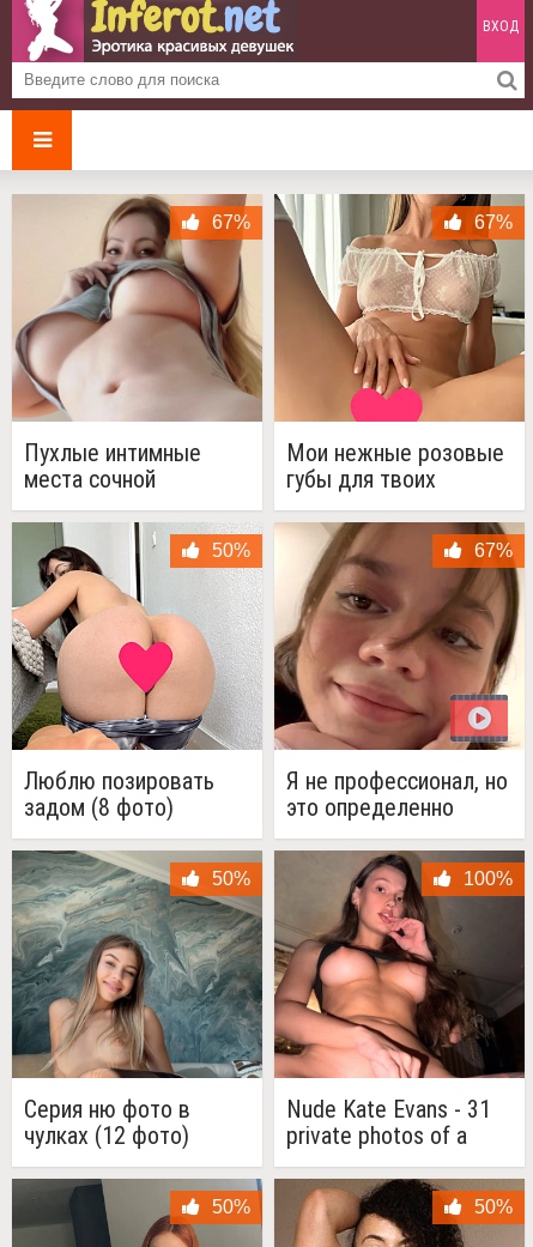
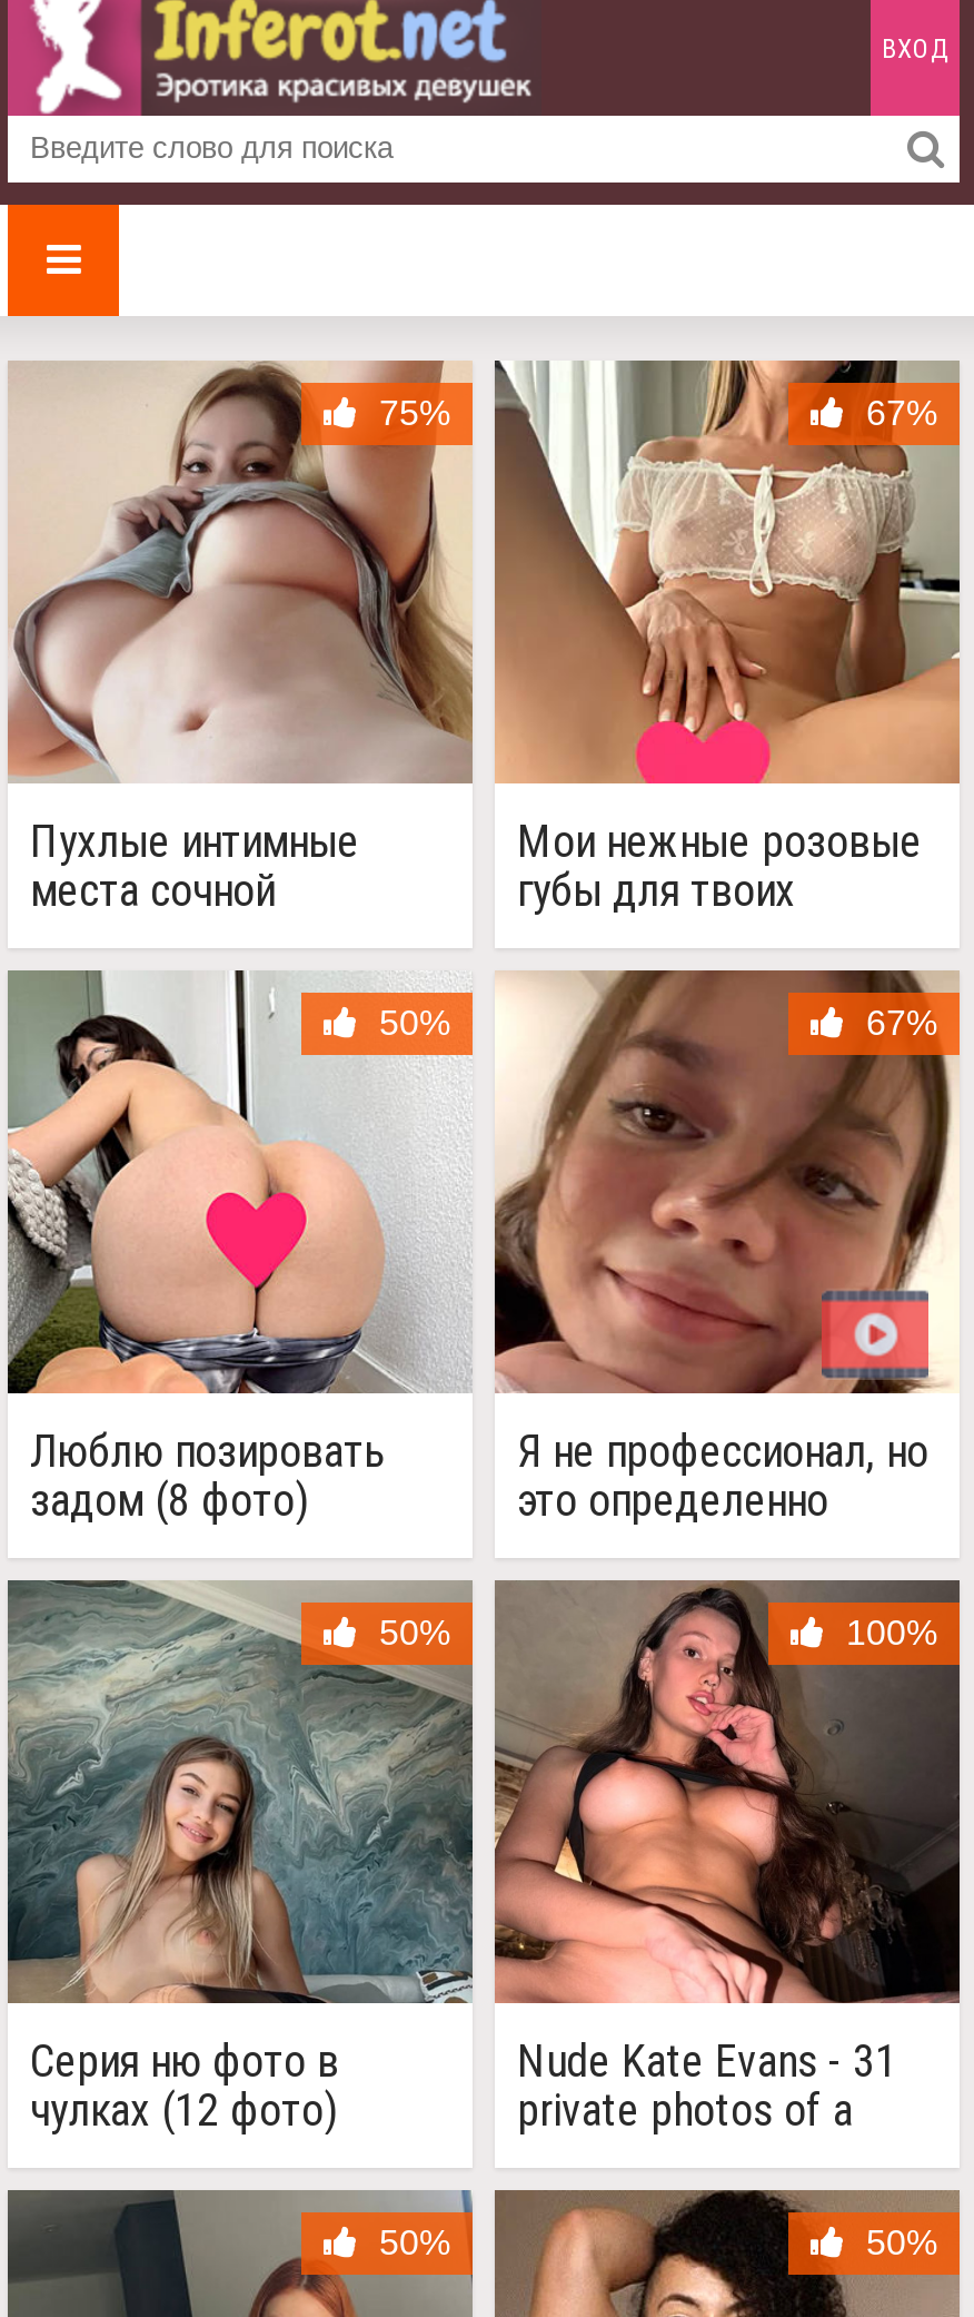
[212,212,250,232] 67% -> [379,394,450,432] 75%

